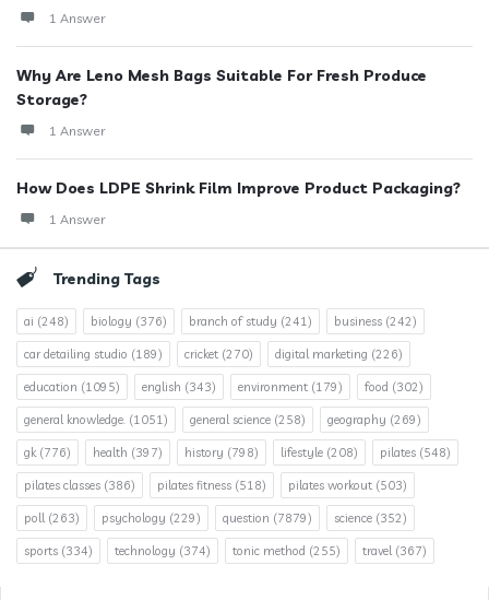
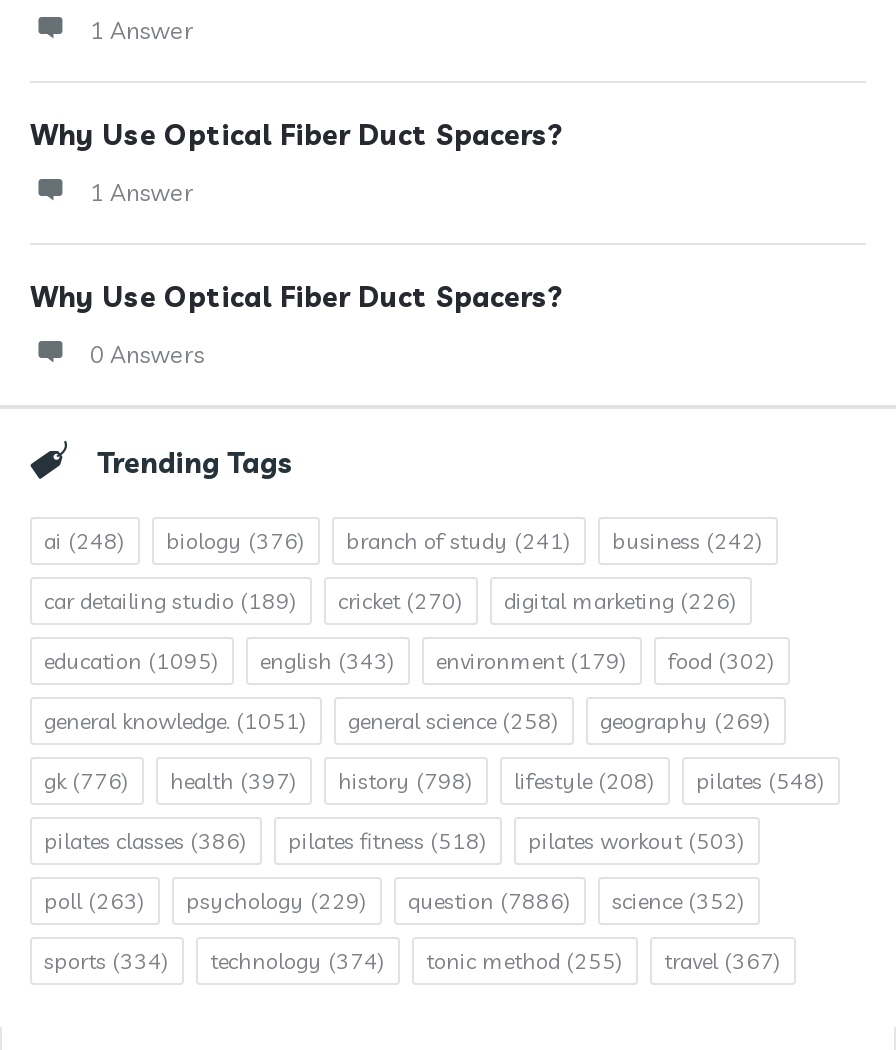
[16,66,427,109] Why Are Leno Mesh Bags Suitable For Fresh Produce | Storage? -> [30,117,562,153] Why Use Optical Fiber Duct Spacers?
[16,178,461,198] How Does LDPE Shrink Film Improve Product Packaging? -> [30,279,562,315] Why Use Optical Fiber Duct Spacers?
[49,211,106,227] 1 Answer -> [90,339,204,369] 0 Answers
[24,510,407,526] poll (263) psychology (229) question (7879) science (352) -> [44,887,746,915] poll (263) psychology (229) question (7886) science (352)

